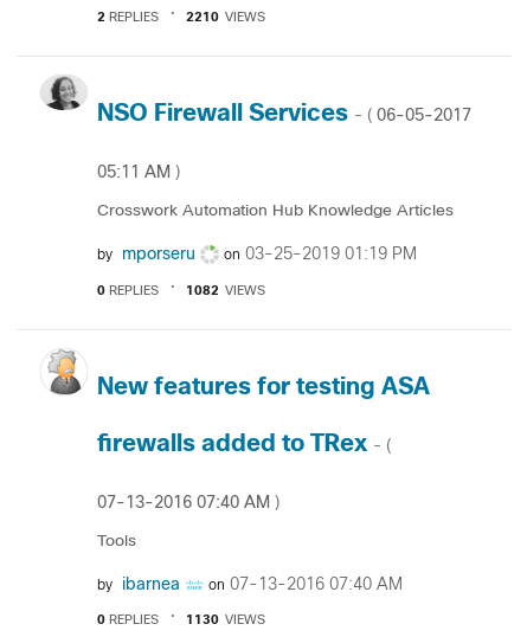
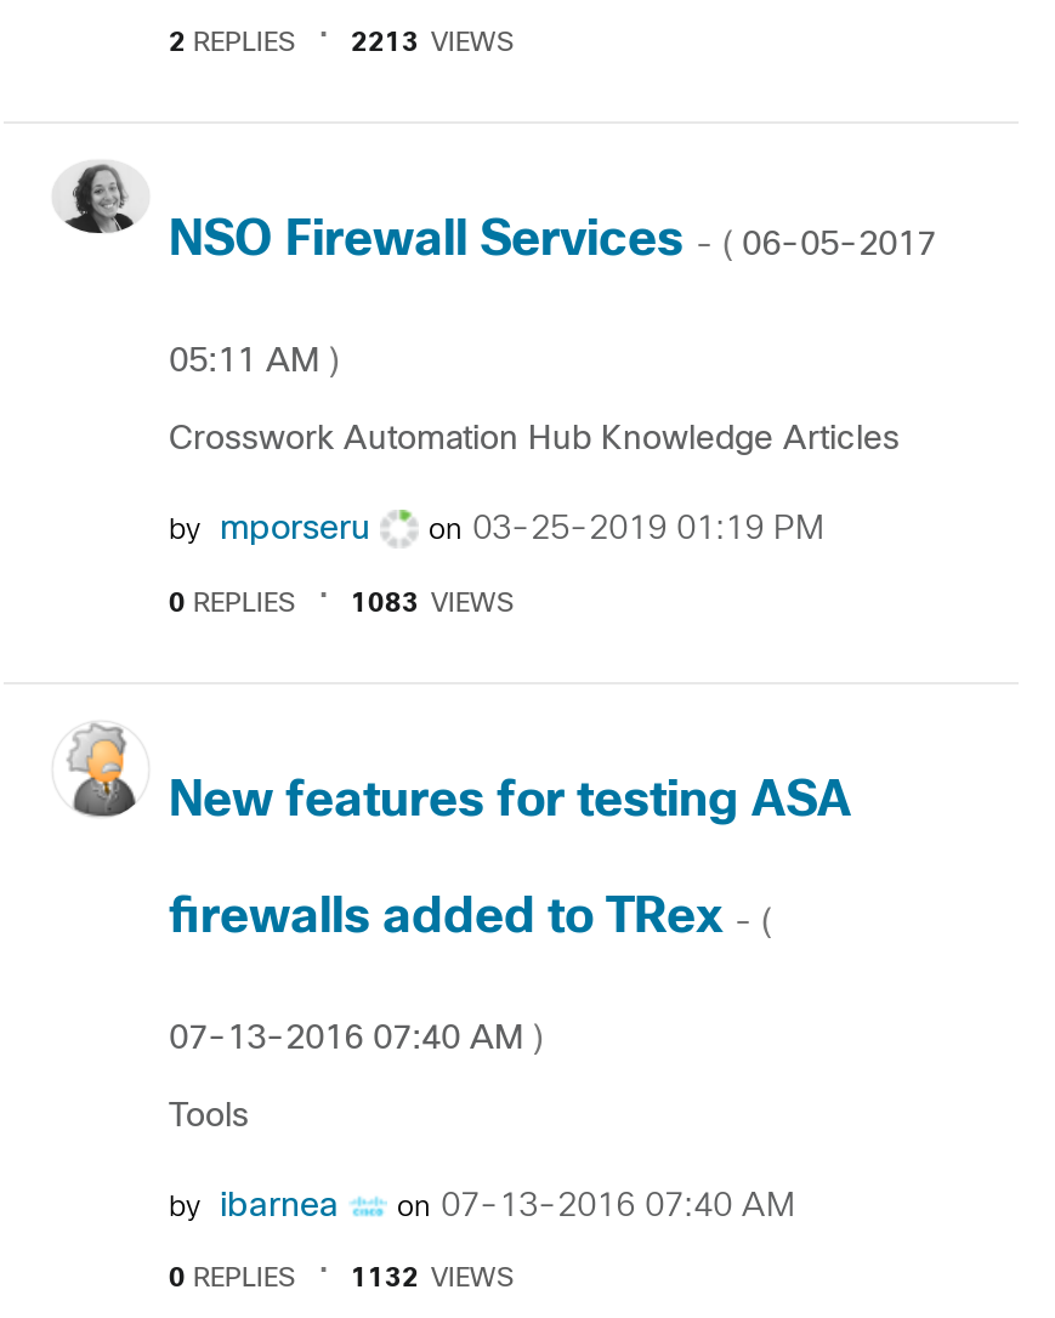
[186,12,265,24] 2210 VIEWS -> [351,32,514,56] 2213 VIEWS
[186,285,265,297] 1082 VIEWS -> [351,591,514,615] 1083 VIEWS
[186,615,265,626] 1130 VIEWS -> [351,1267,514,1291] 1132 VIEWS

